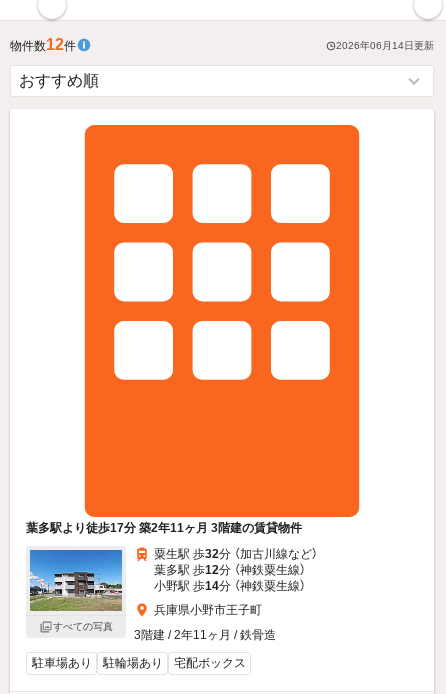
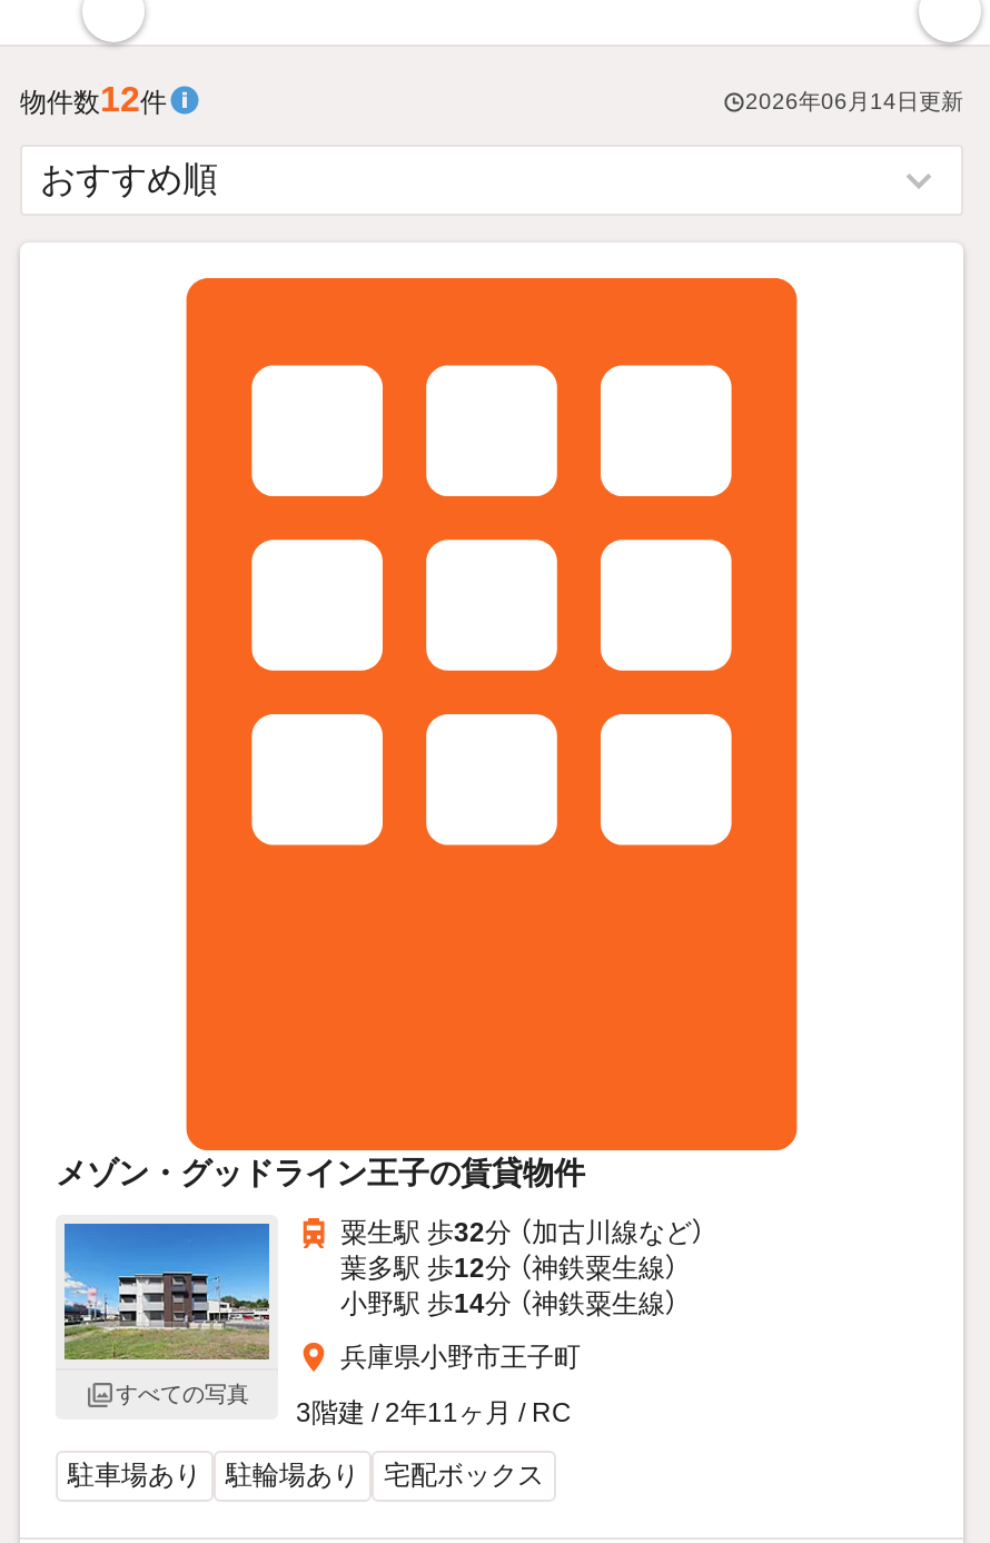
[26,521,302,535] 葉多駅より徒歩17分 築2年11ヶ月 3階建の賃貸物件 -> [56,1155,585,1190] メゾン・グッドライン王子の賃貸物件
[134,628,276,642] 3階建 / 2年11ヶ月 / 鉄骨造 -> [296,1397,572,1428] 3階建 / 2年11ヶ月 / RC

